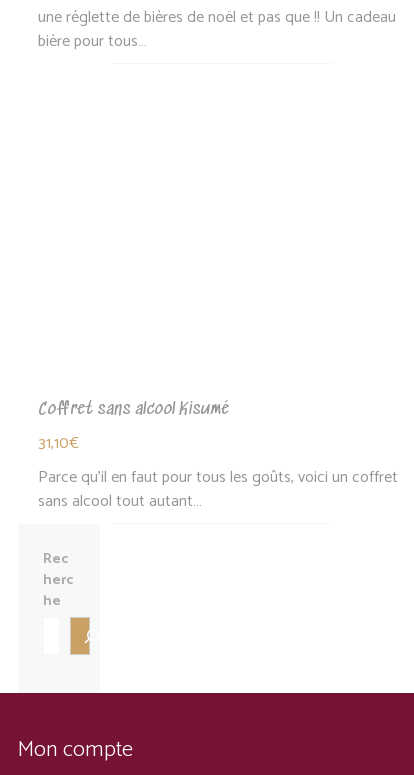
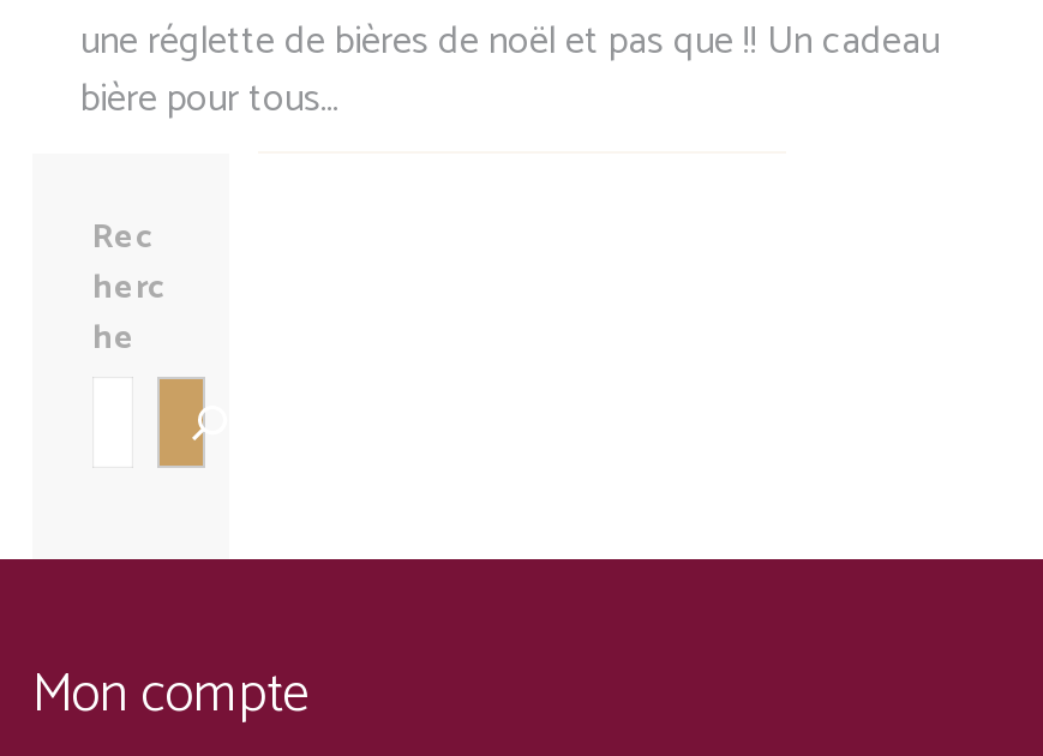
[38,400,398,515] Coffret sans alcool Kisumé | 31,10€ | Parce qu'il en faut pour tous les goûts, voici un coffret | sans alcool tout autant… -> none

